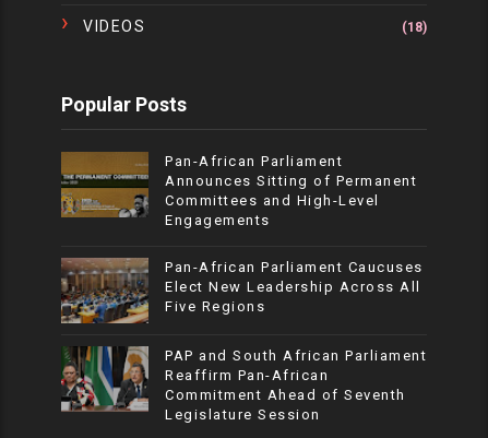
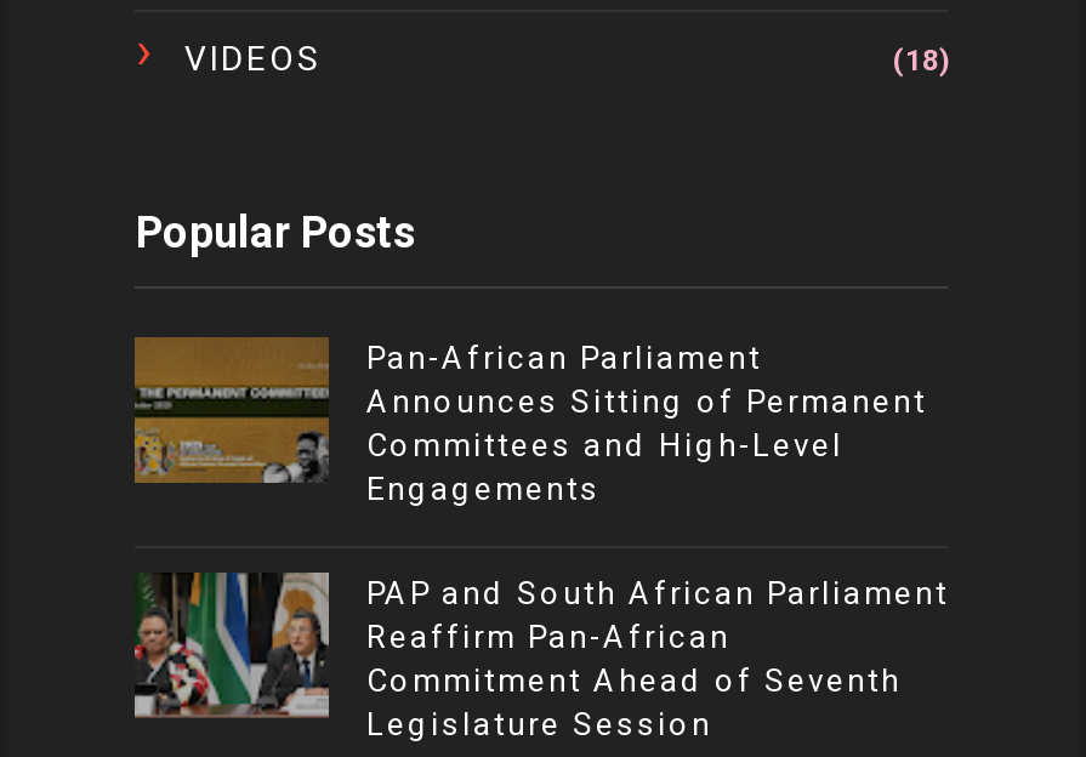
[60,257,424,324] [image] | Pan-African Parliament Caucuses | Elect New Leadership Across All | Five Regions -> none

